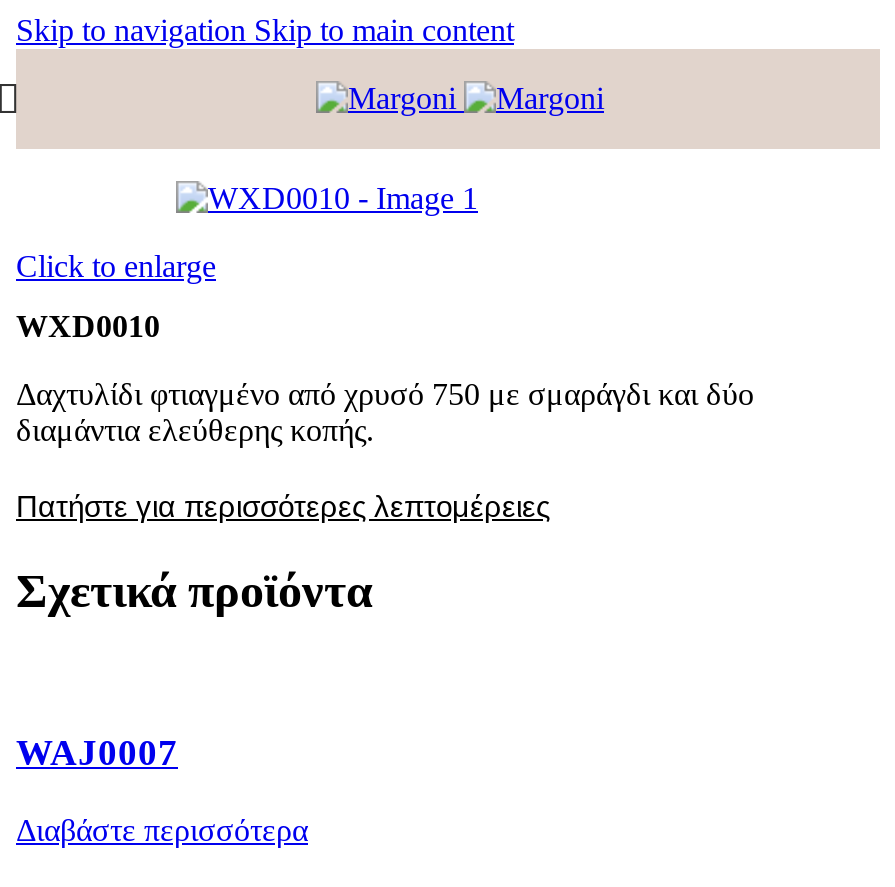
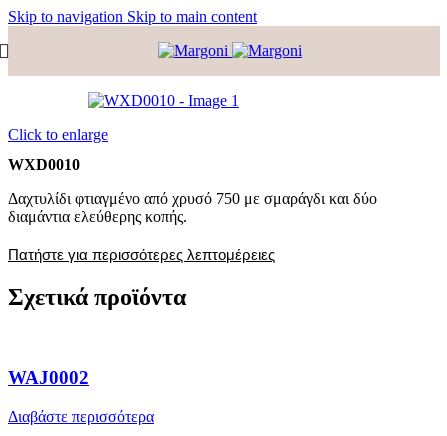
[16,731,178,773] WAJ0007 -> [8,367,89,388] WAJ0002

